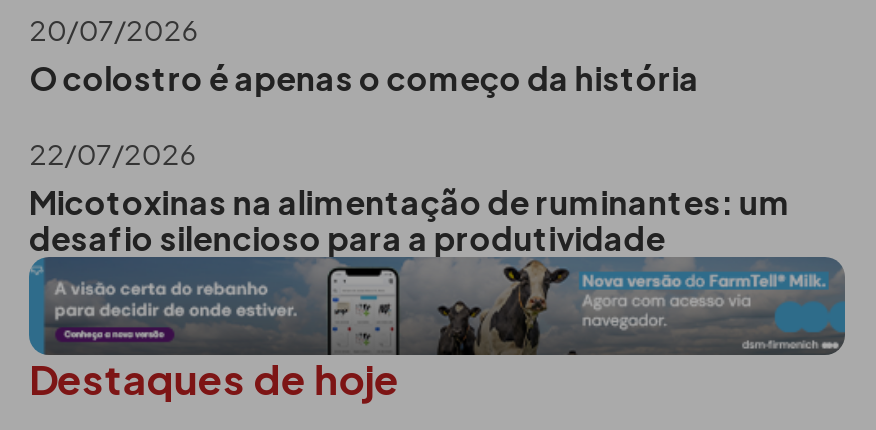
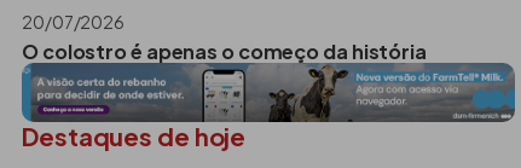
[29,135,790,259] 22/07/2026 | Micotoxinas na alimentação de ruminantes: um | desafio silencioso para a produtividade -> none

